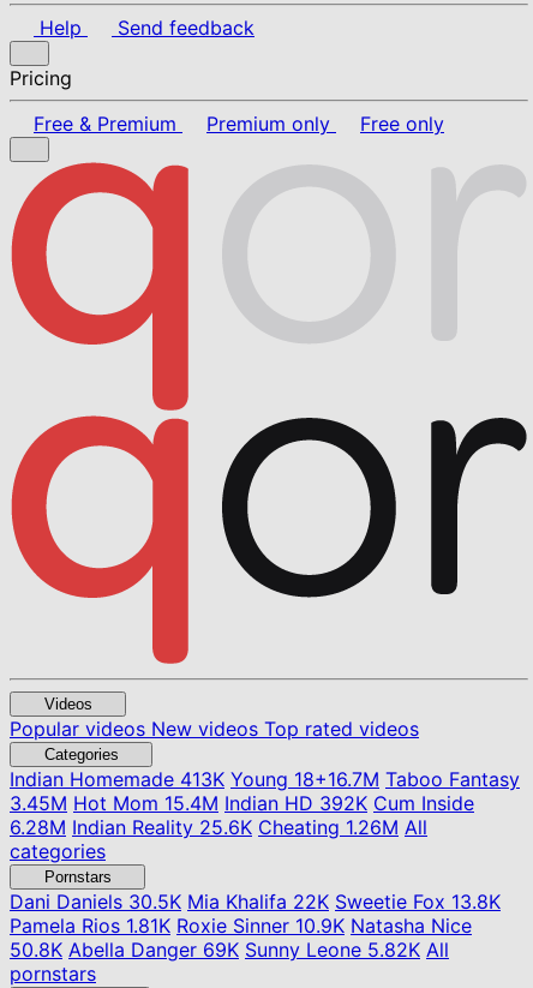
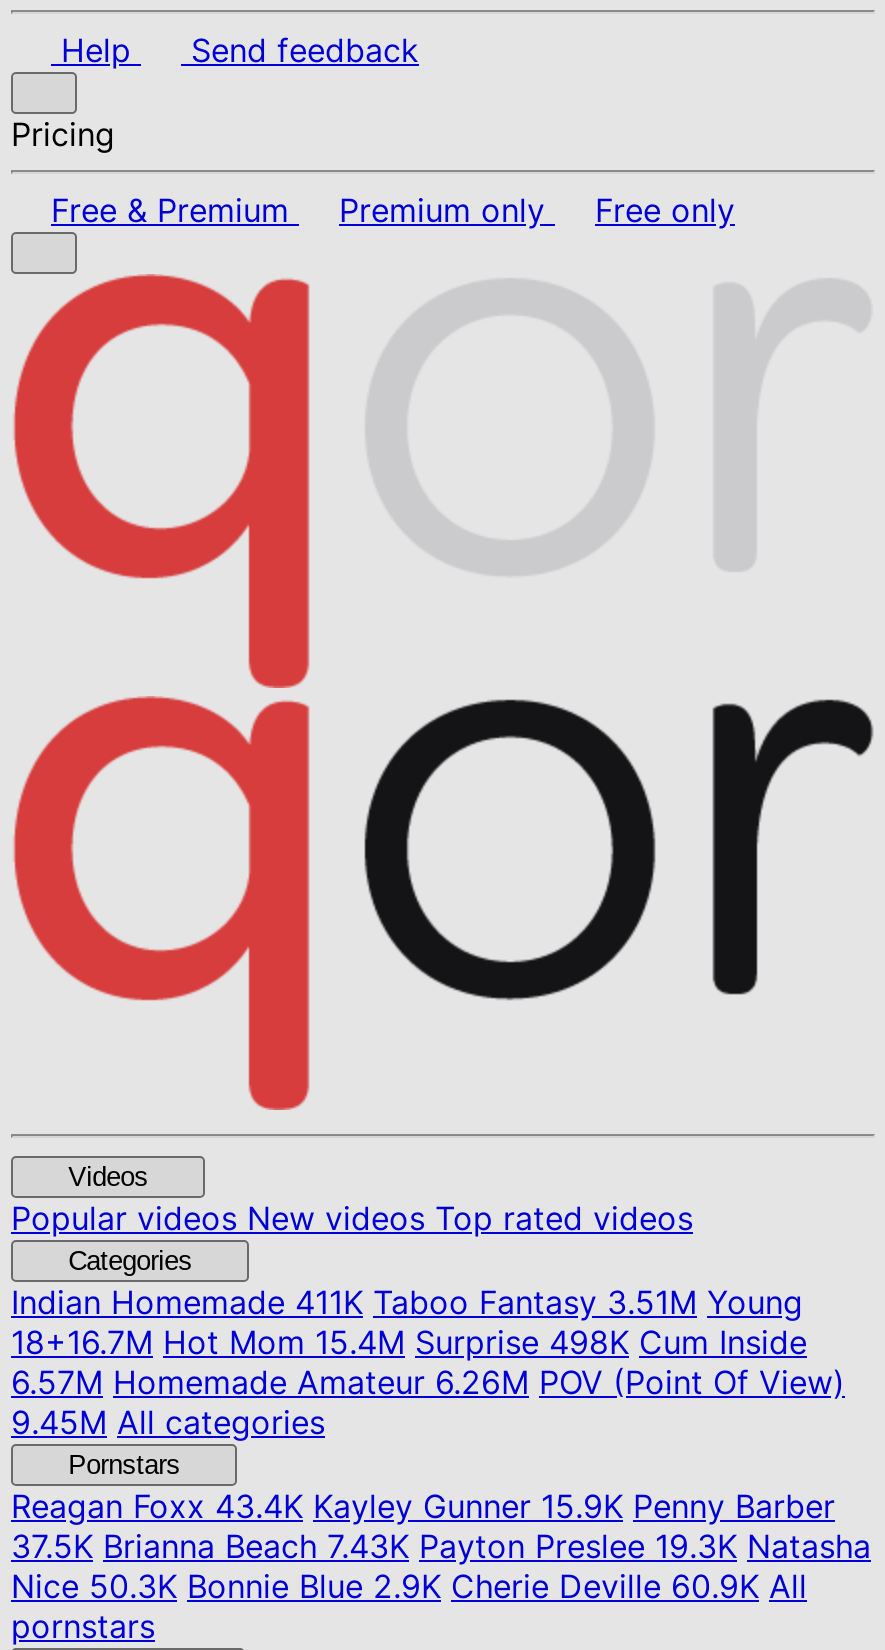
[10,767,520,863] Indian Homemade 413K Young 18+16.7M Taboo Fantasy | 3.45M Hot Mom 15.4M Indian HD 392K Cum Inside | 6.28M Indian Reality 25.6K Cheating 1.26M All | categories -> [11,1282,845,1442] Indian Homemade 411K Taboo Fantasy 3.51M Young | 18+16.7M Hot Mom 15.4M Surprise 498K Cum Inside | 6.57M Homemade Amateur 6.26M POV (Point Of View) | 9.45M All categories
[10,890,501,962] Dani Daniels30.5K Mia Khalifa 22K Sweetie Fox 13.8K | Pamela Rios 1.81K Roxie Sinner 10.9K Natasha Nice | 50.8K Abella Danger 69K Sunny Leone 5.82K All -> [11,1486,871,1606] Reagan Foxx43.4K Kayley Gunner 15.9K Penny Barber | 37.5K Brianna Beach 7.43K Payton Preslee 19.3K Natasha | Nice 50.3K Bonnie Blue 2.9K Cherie Deville 60.9K All

